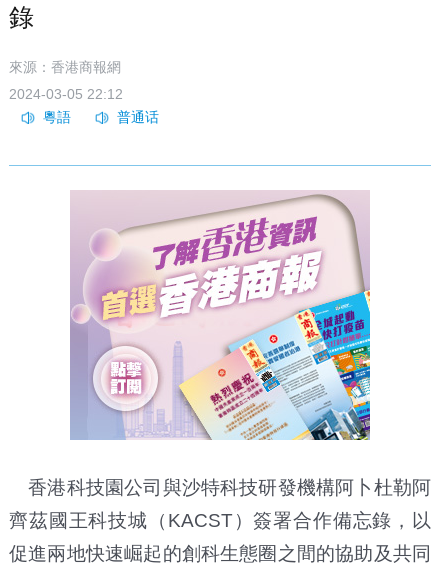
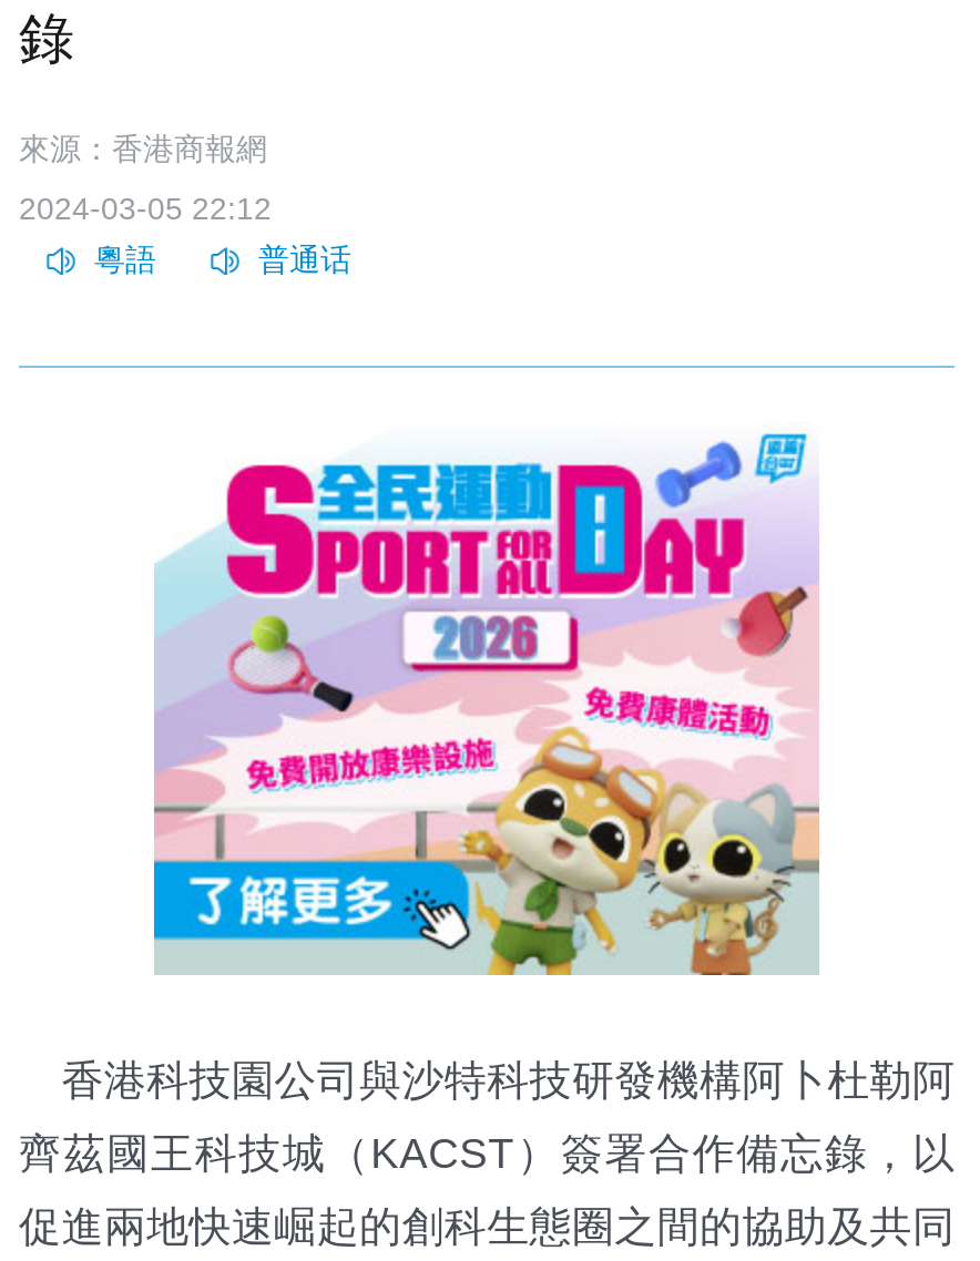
[70,190,371,441] [image] -> [152,423,819,977] [image]

